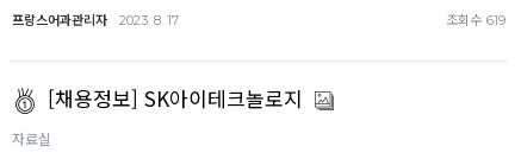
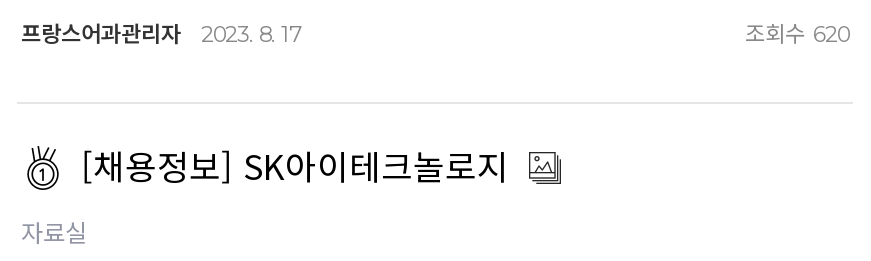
[446,10,506,29] 조회수 619 -> [745,15,849,47] 조회수 620

